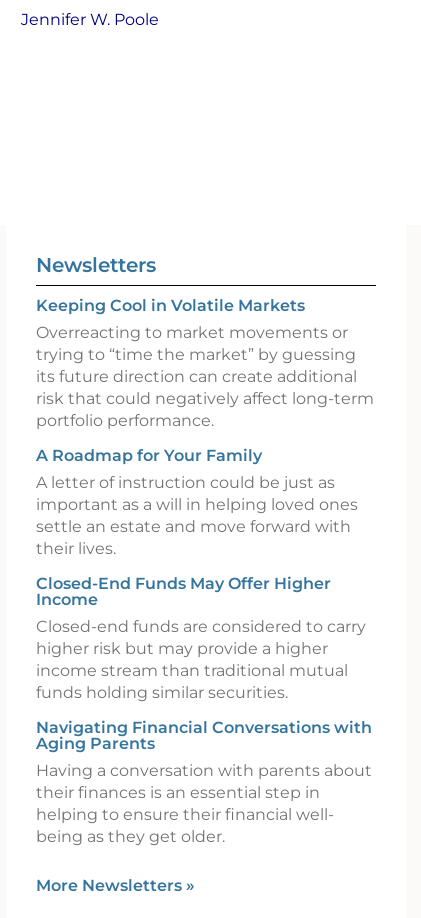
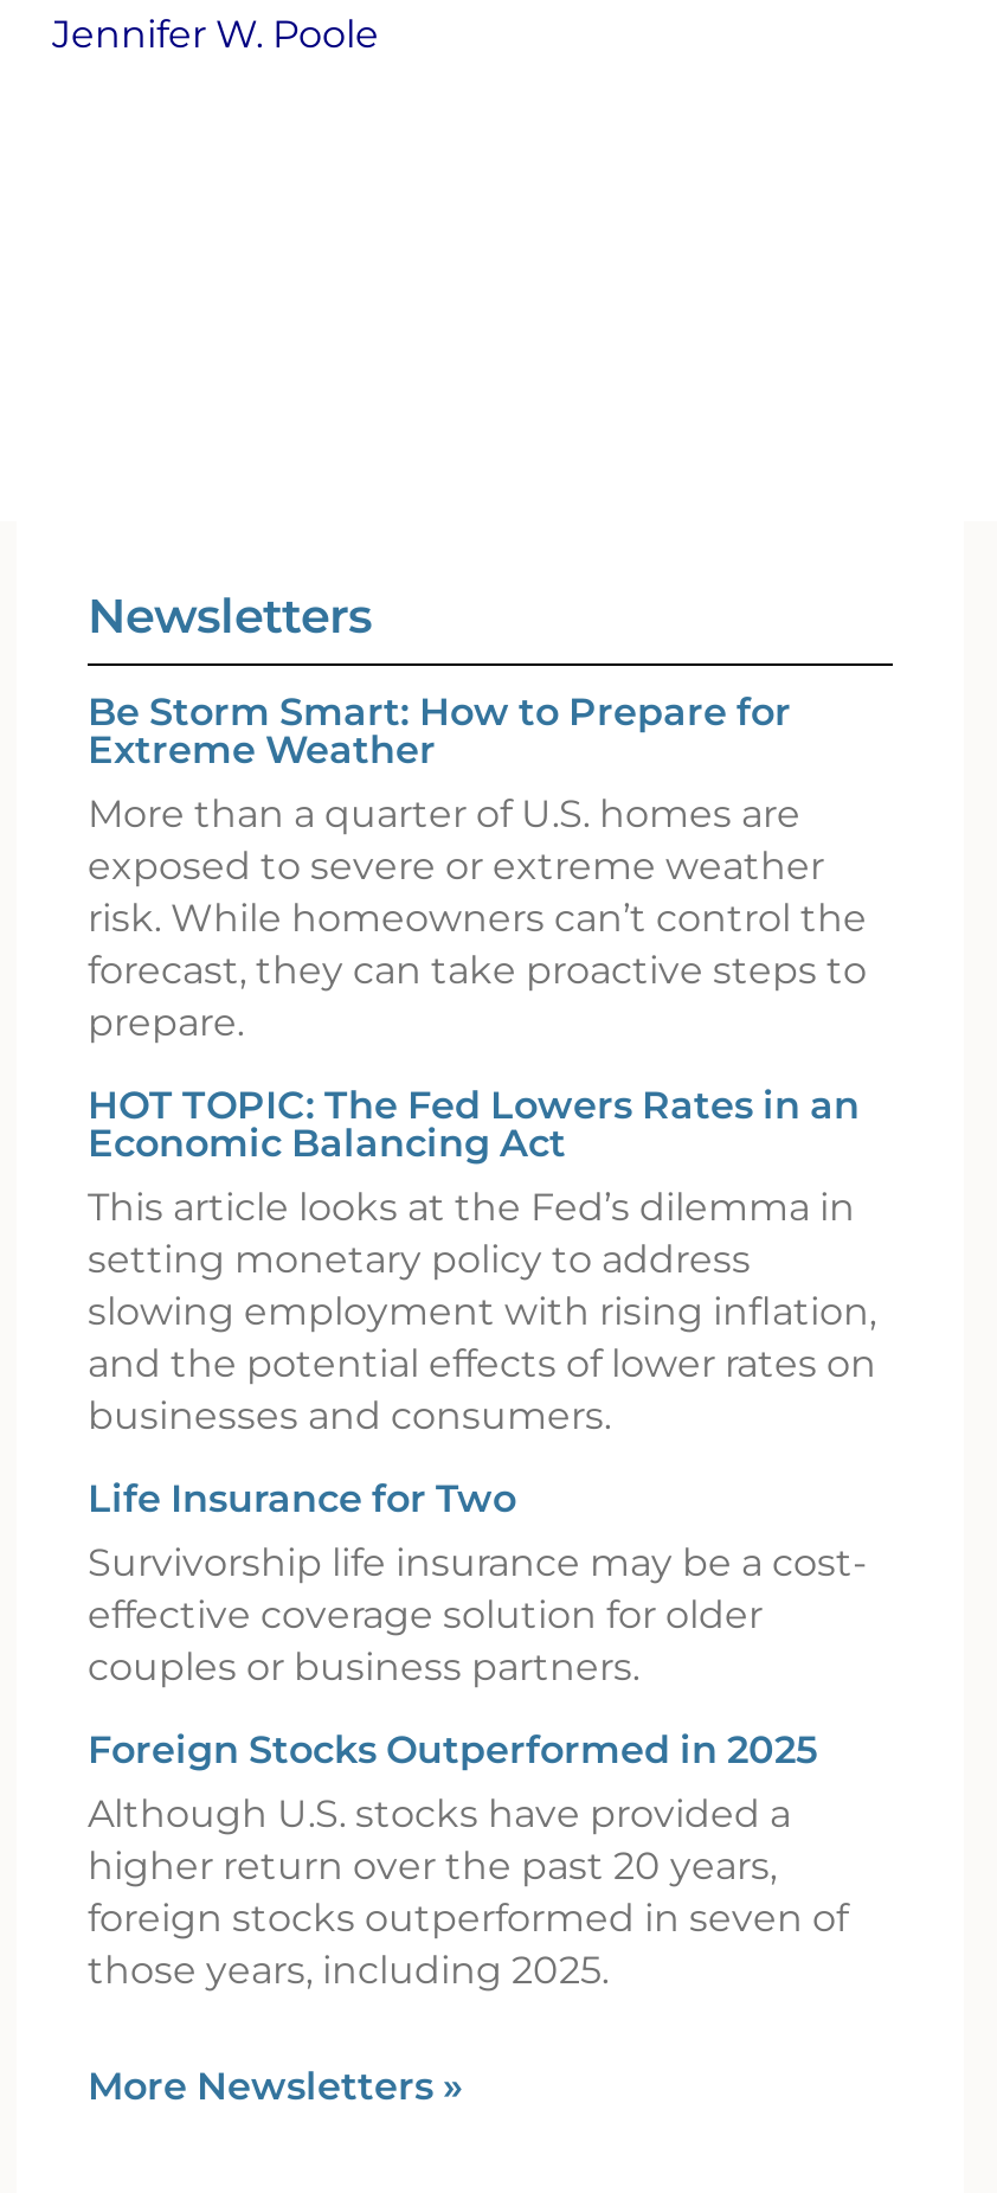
[36,296,374,430] Keeping Cool in Volatile Markets | Overreacting to market movements or | trying to “time the market” by guessing | its future direction can create additional | risk that could negatively affect long-term | portfolio performance. -> [88,690,867,1045] Be Storm Smart: How to Prepare for | Extreme Weather | More than a quarter of U.S. homes are | exposed to severe or extreme weather | risk. While homeowners can’t control the | forecast, they can take proactive steps to | prepare.
[36,446,358,558] A Roadmap for Your Family | A letter of instruction could be just as | important as a will in helping loved ones | settle an estate and move forward with | their lives. -> [88,1083,876,1438] HOT TOPIC: The Fed Lowers Rates in an | Economic Balancing Act | This article looks at the Fed’s dilemma in | setting monetary policy to address | slowing employment with rising inflation, | and the potential effects of lower rates on | businesses and consumers.
[36,574,366,702] Closed-End Funds May Offer Higher | Income | Closed-end funds are considered to carry | higher risk but may provide a higher | income stream than traditional mutual | funds holding similar securities. -> [88,1476,867,1689] Life Insurance for Two | Survivorship life insurance may be a cost- | effective coverage solution for older | couples or business partners.
[36,718,372,846] Navigating Financial Conversations with | Aging Parents | Having a conversation with parents about | their finances is an essential step in | helping to ensure their financial well- | being as they get older. -> [88,1727,848,1993] Foreign Stocks Outperformed in 2025 | Although U.S. stocks have provided a | higher return over the past 20 years, | foreign stocks outperformed in seven of | those years, including 2025.

